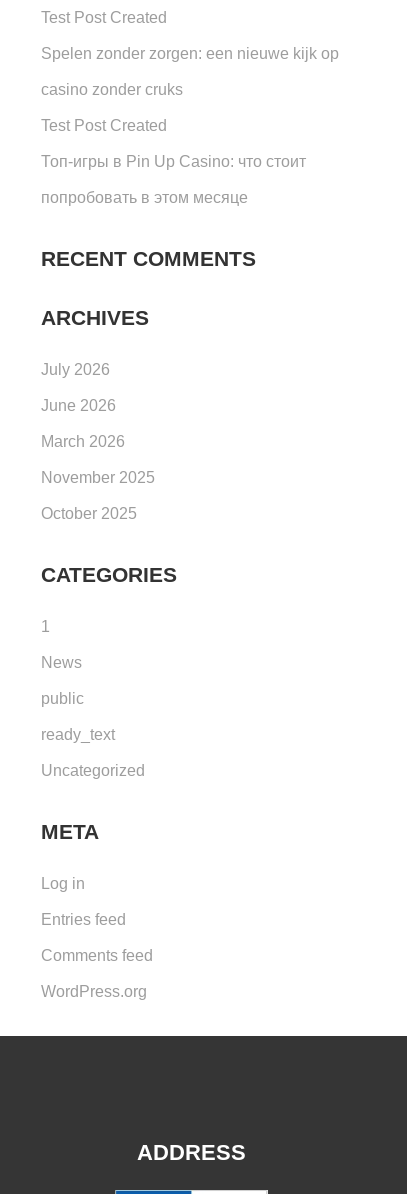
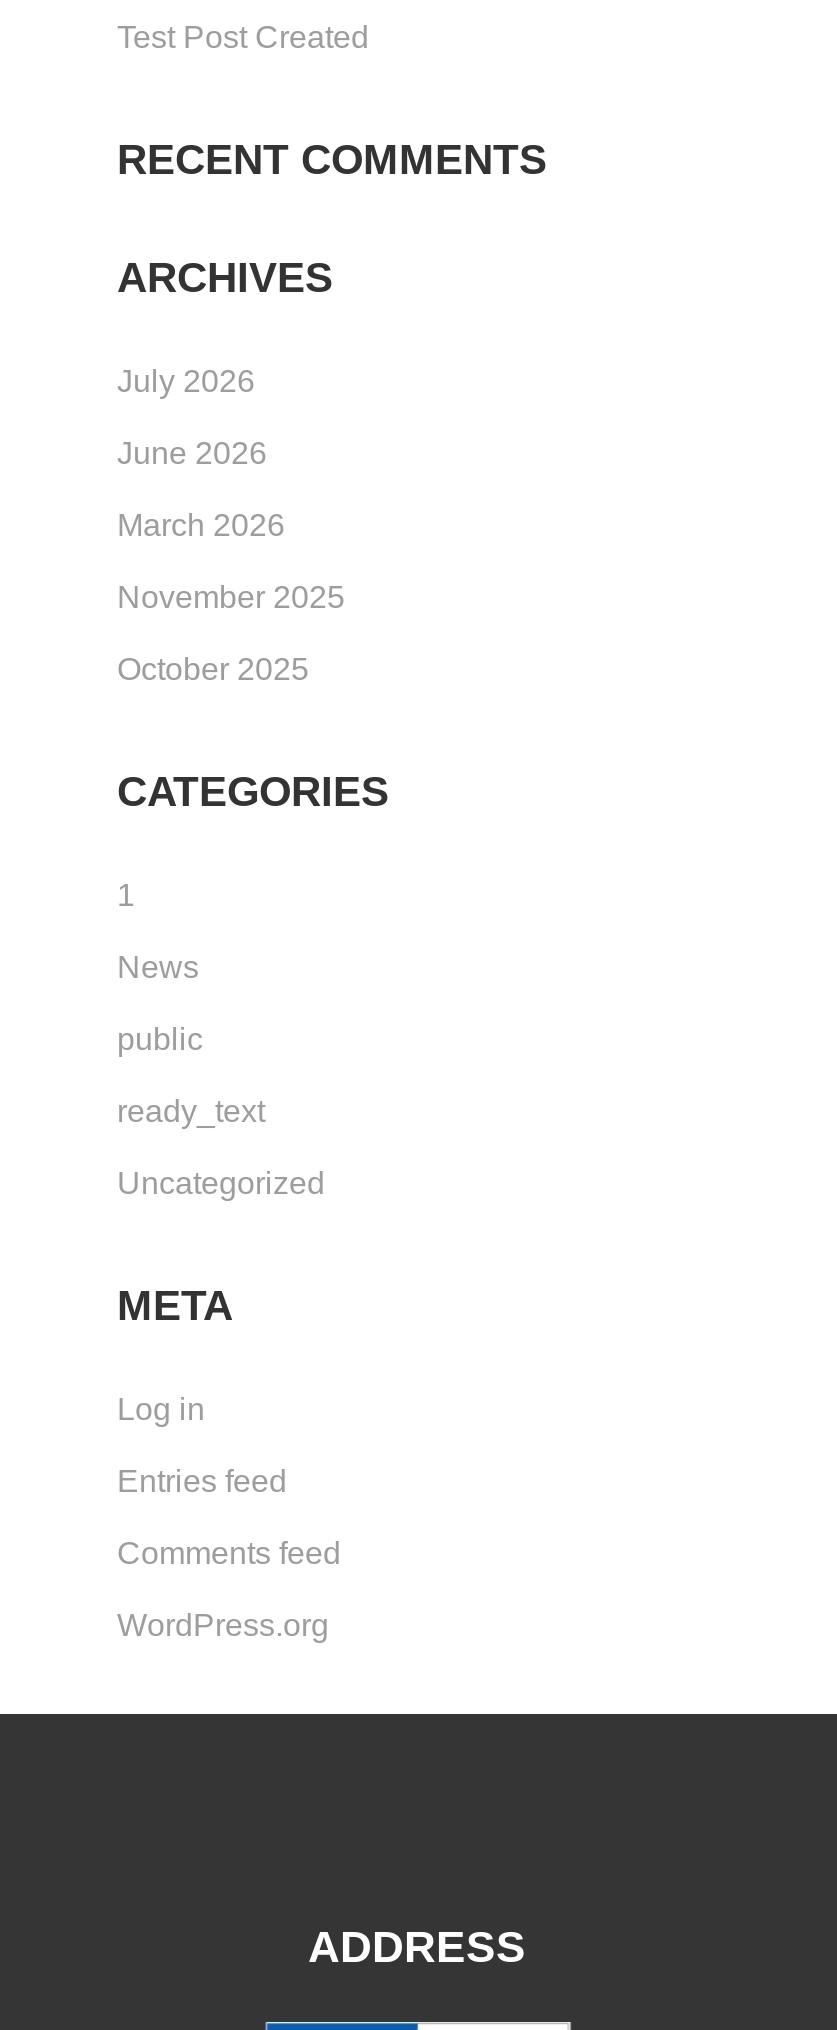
[41,45,339,206] Spelen zonder zorgen: een nieuwe kijk op | casino zonder cruks | Test Post Created | Топ-игры в Pin Up Casino: что стоит | попробовать в этом месяце -> none

